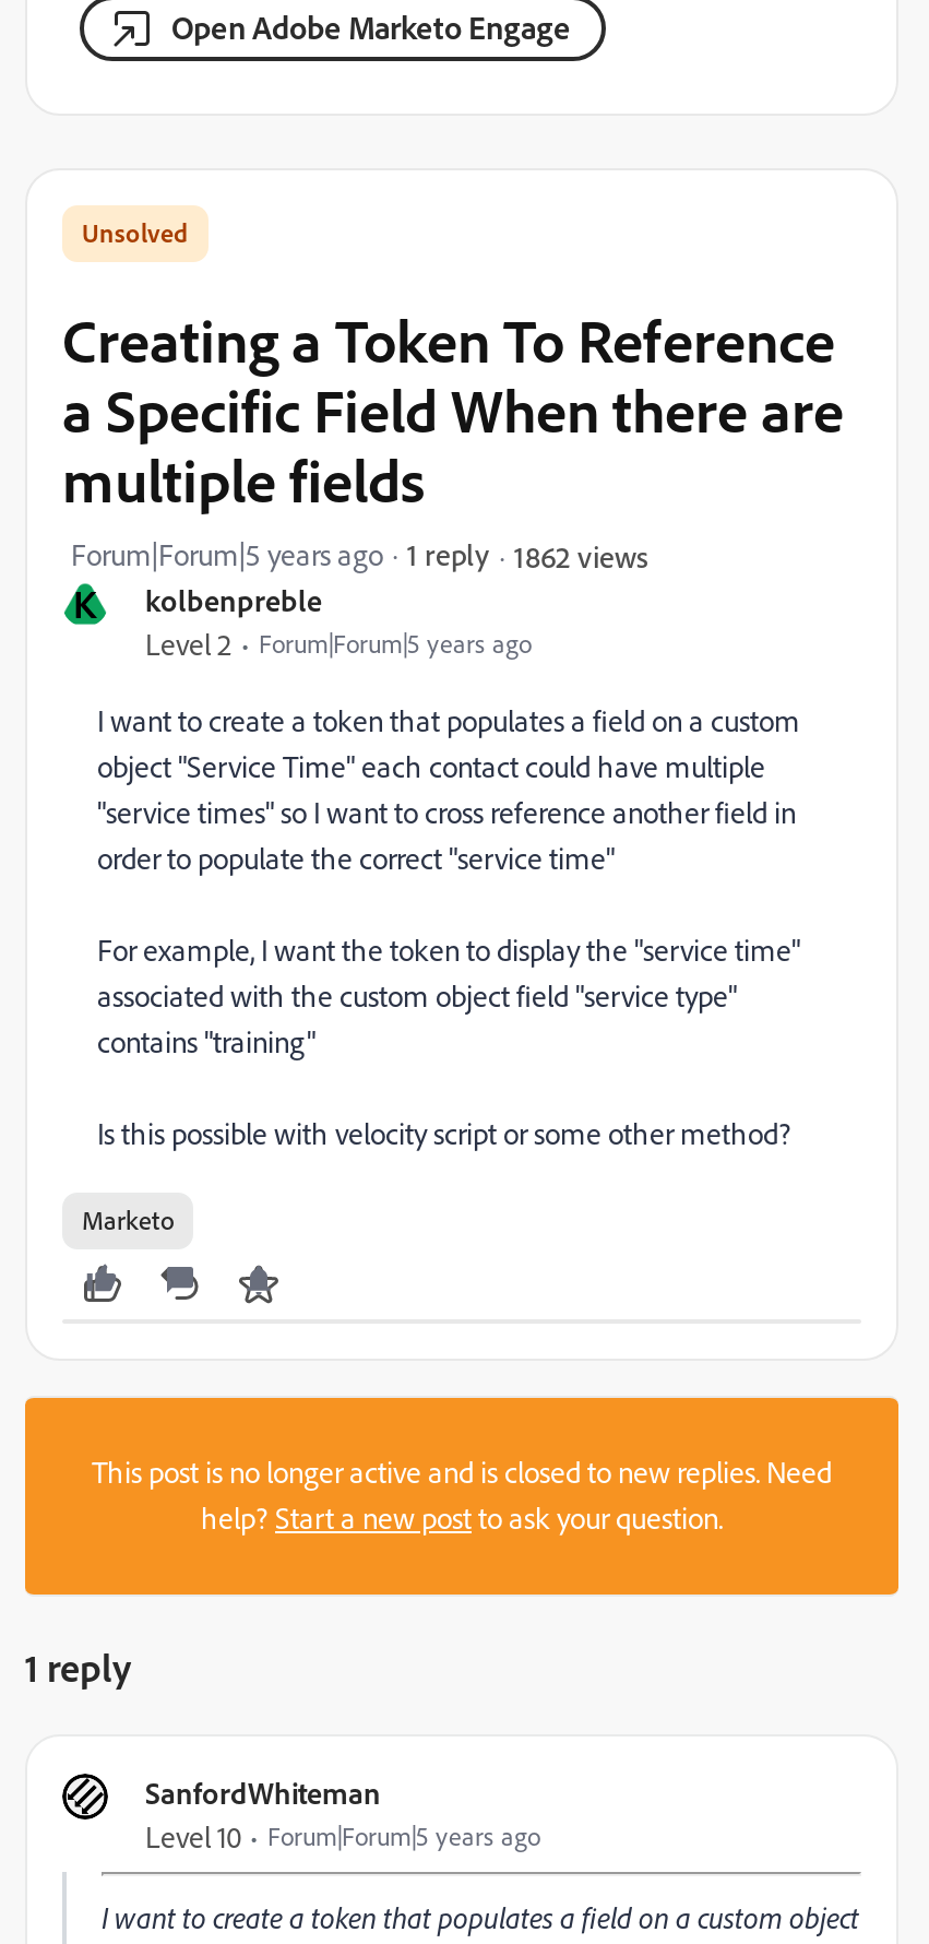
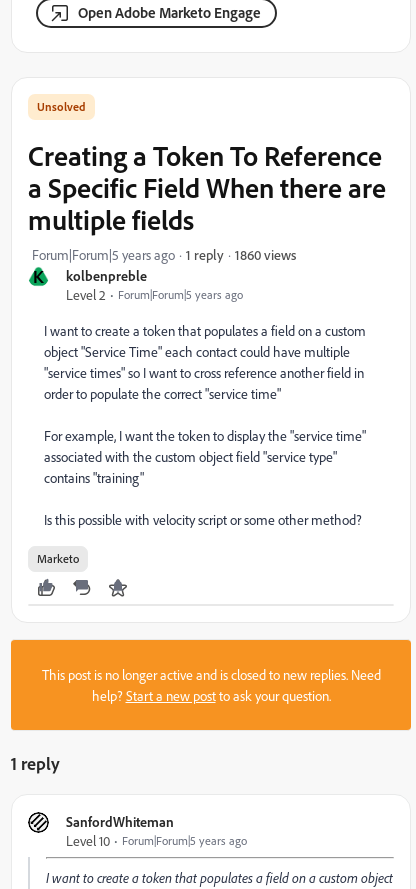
[514,536,647,573] 1862 views -> [235,245,296,262] 1860 views

